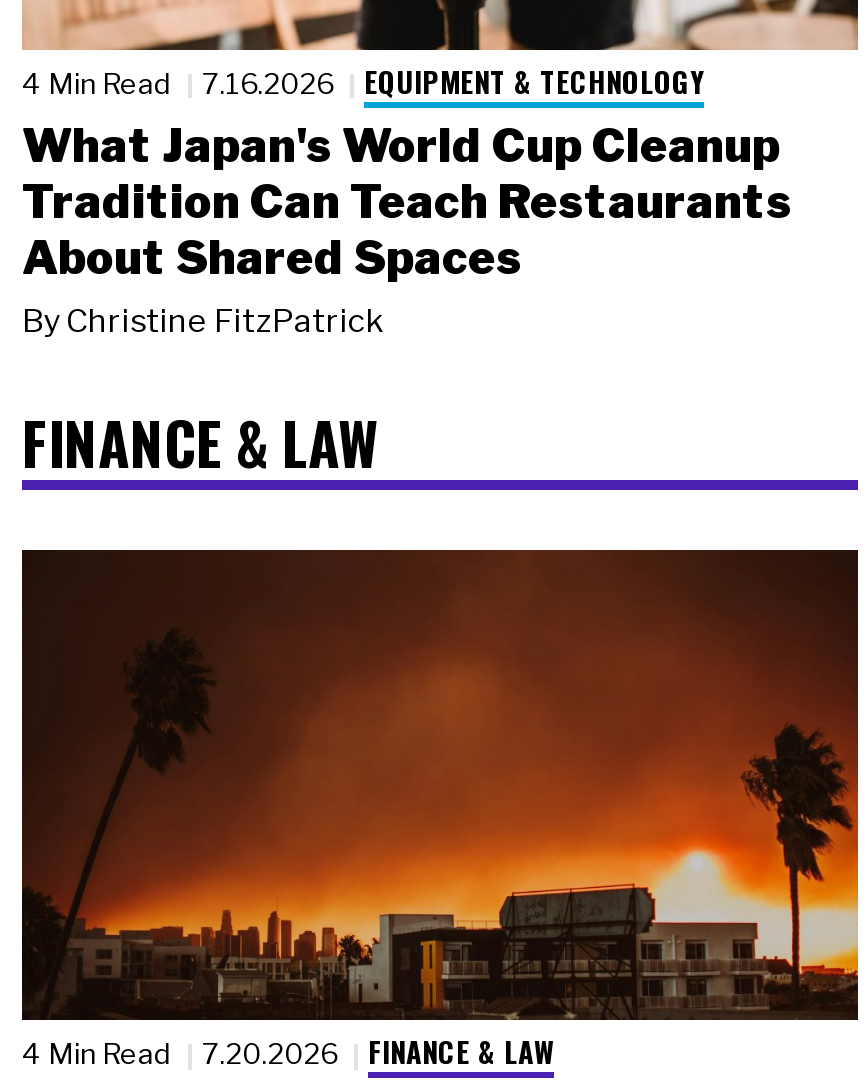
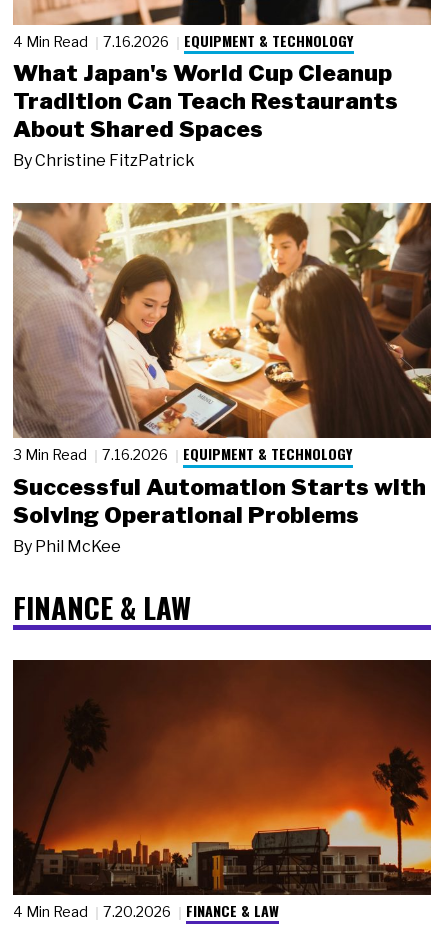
none -> [13,200,432,556] [image] | 3 Min Read | 7.16.2026 | EQUIPMENT & TECHNOLOGY | Successful Automation Starts with | Solving Operational Problems | By Phil McKee

